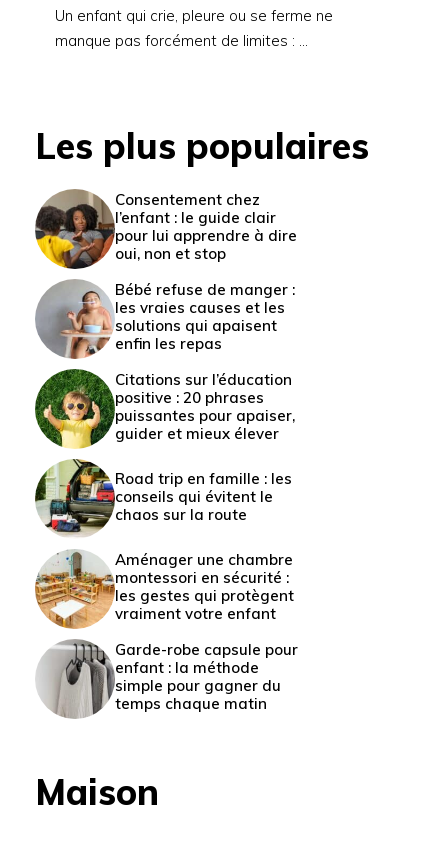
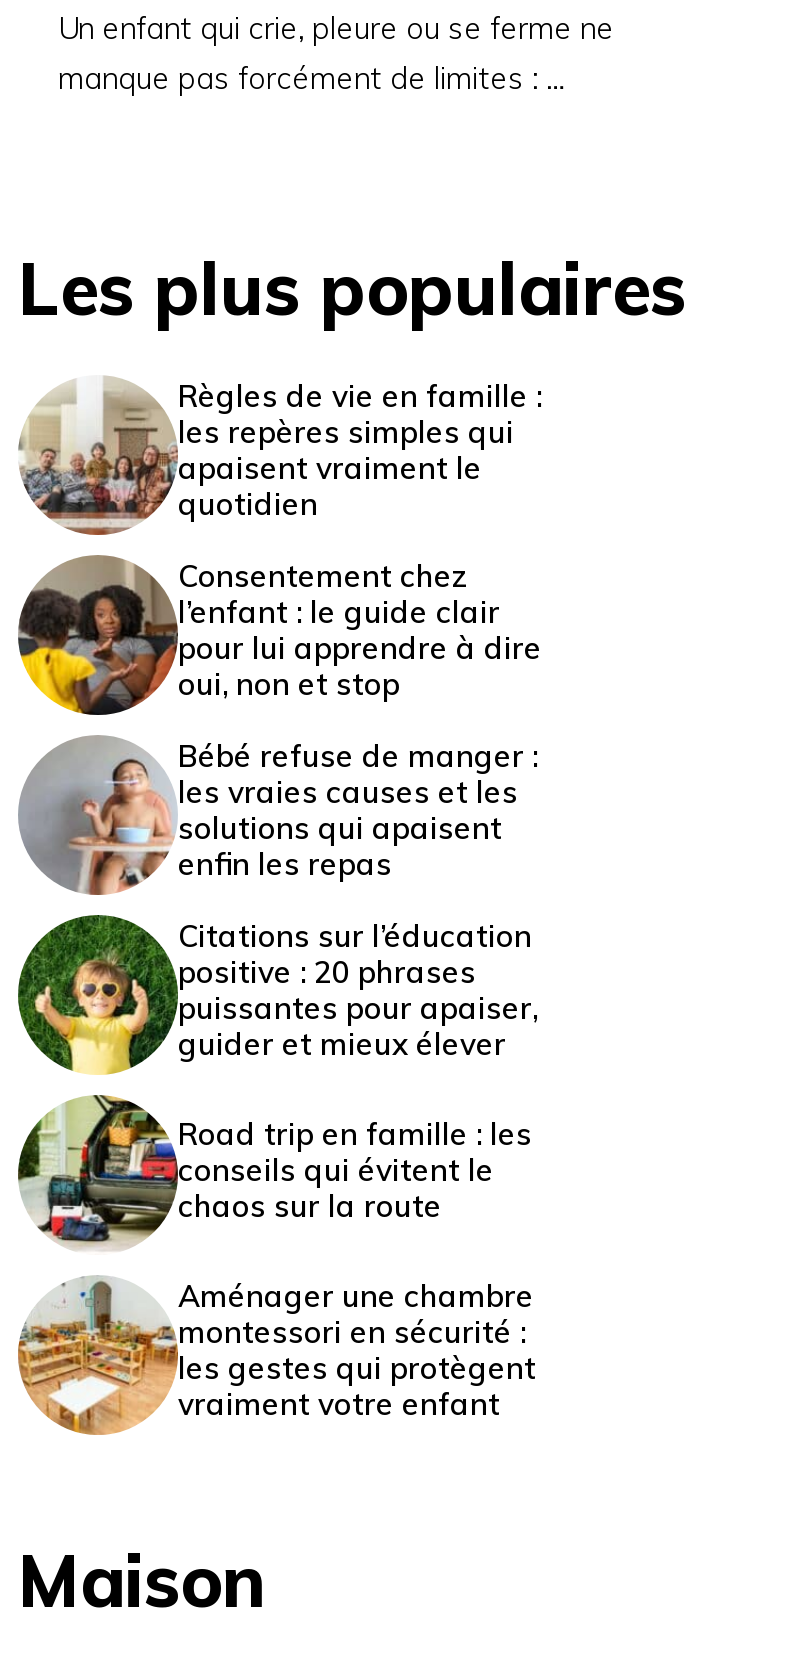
none -> [20,377,542,537] [image] | Règles de vie en famille : | les repères simples qui | apaisent vraiment le | quotidien
moved [33,190,297,623] -> [14,557,542,1423]: [image] | Consentement chez | l’enfant : le guide clair | ... | les gestes qui protègent | vraiment votre enfant
[36,640,298,719] [image] | Garde-robe capsule pour | enfant : la méthode | simple pour gagner du | temps chaque matin -> none

